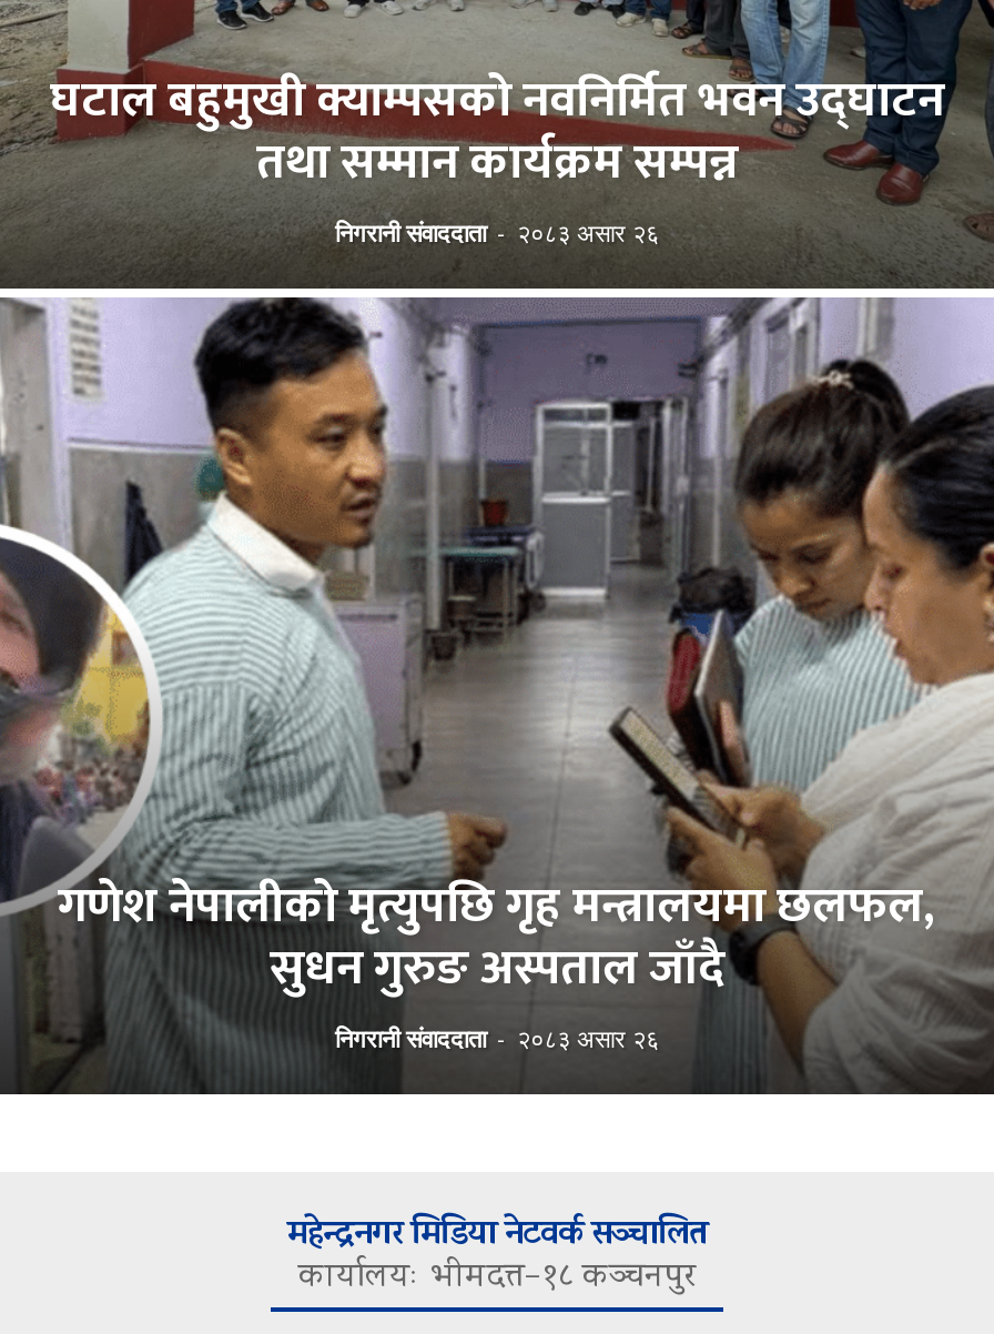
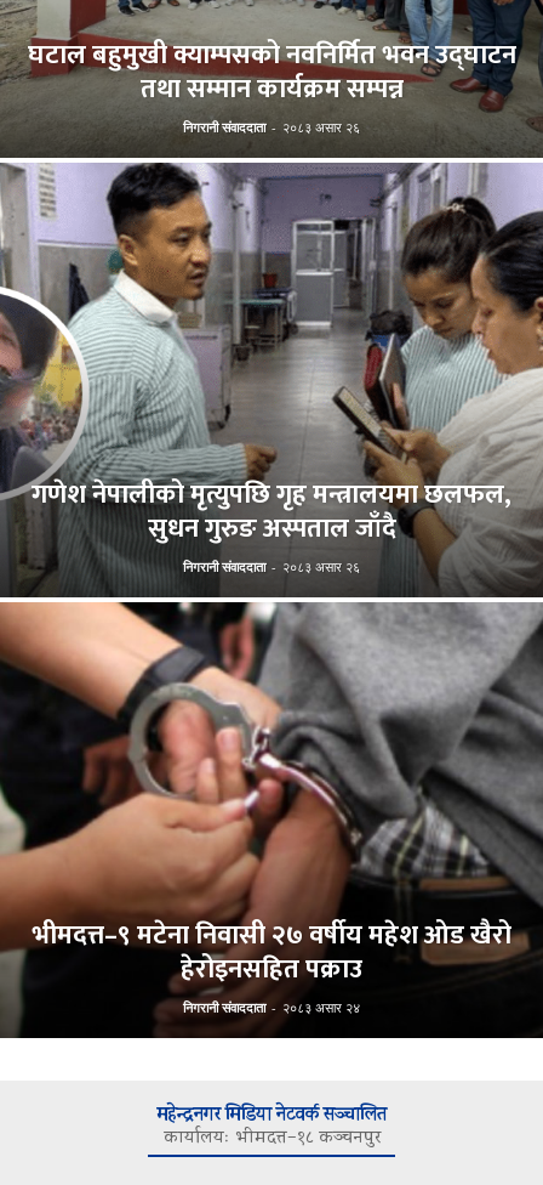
none -> [4,601,539,1037] [image] | भीमदत्त–९ मटेना निवासी २७ वर्षीय महेश ओड खैरो | हेरोइनसहित पक्राउ | निगरानी संवाददाता - २०८३ असार २४

